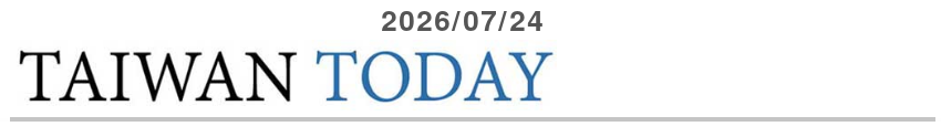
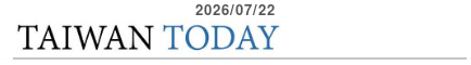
[381,0,545,40] 2026/07/24 -> [195,0,275,19] 2026/07/22

